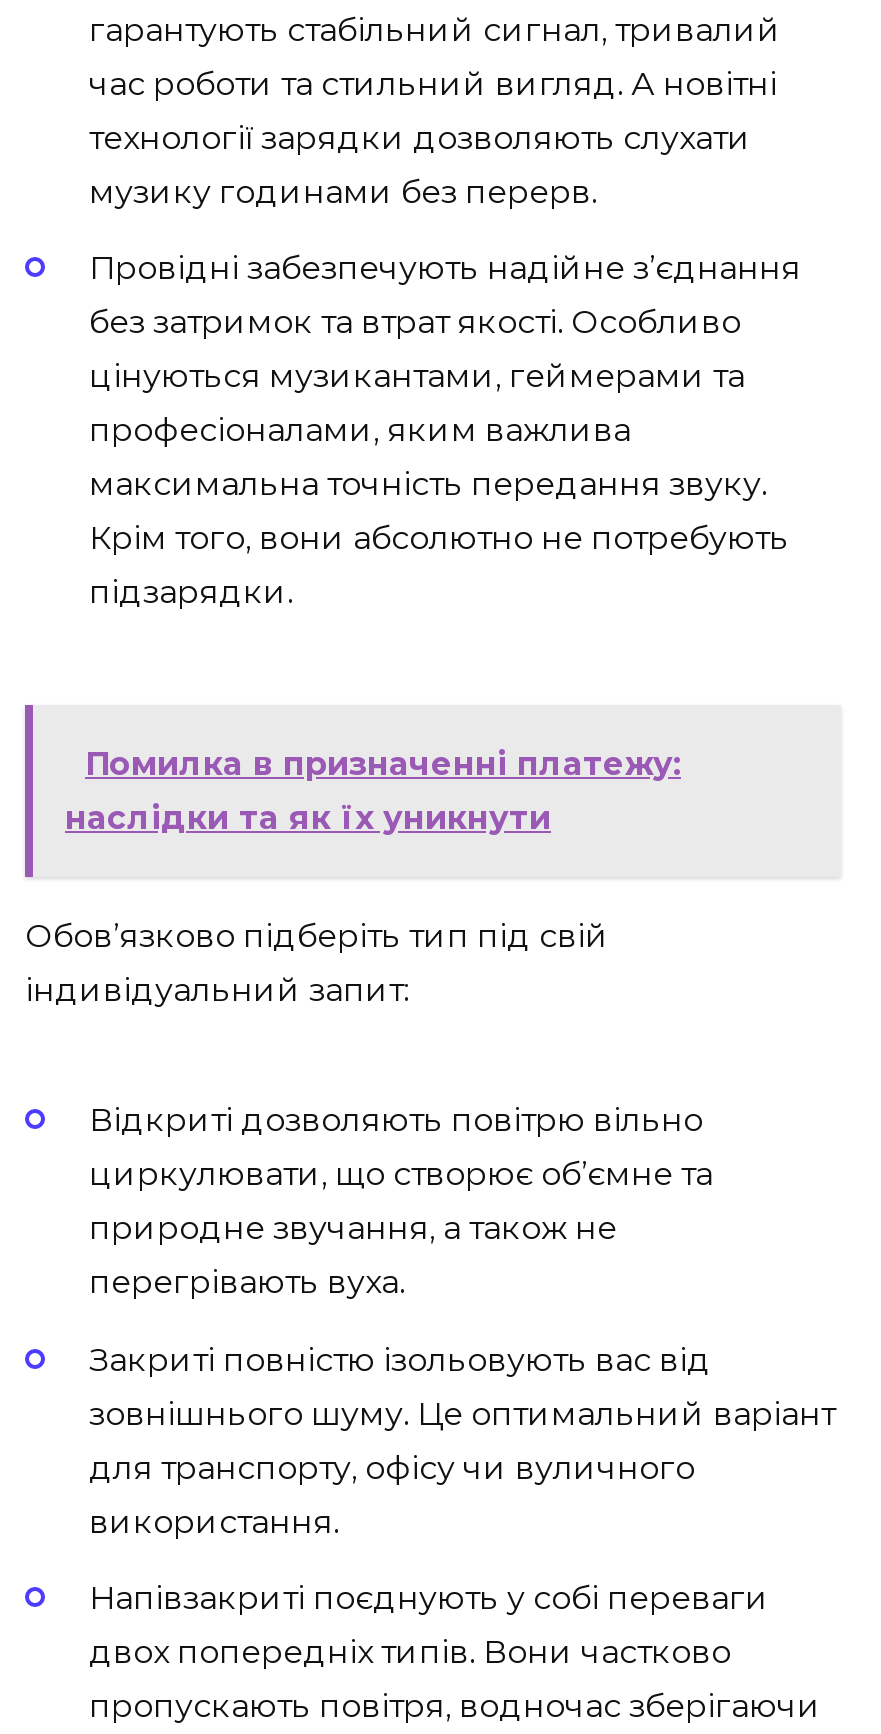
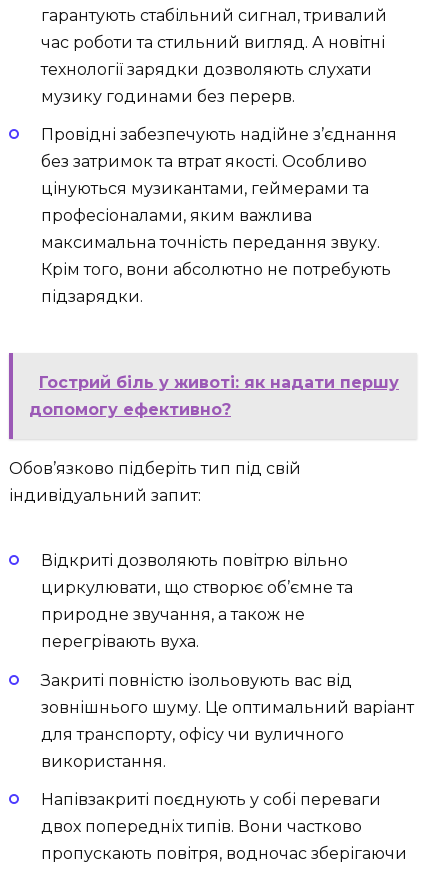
[65,745,681,837] Помилка в призначенні платежу: | наслідки та як їх уникнути -> [29,373,399,419] Гострий біль у животі: як надати першу | допомогу ефективно?

